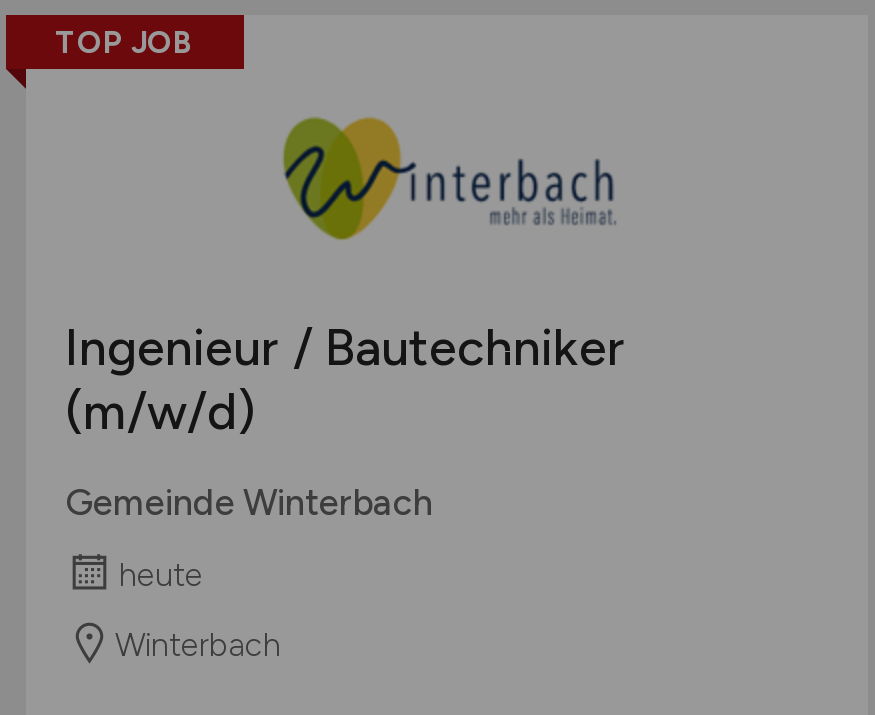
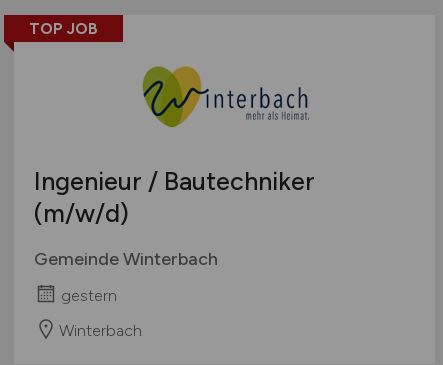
[119,556,203,594] heute -> [60,286,116,305] gestern

